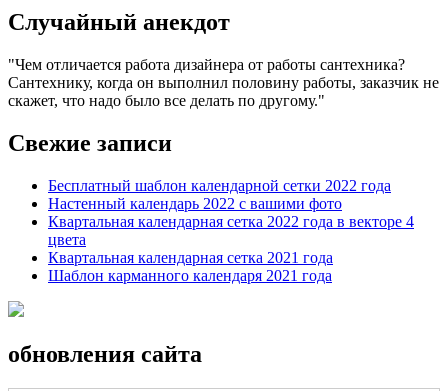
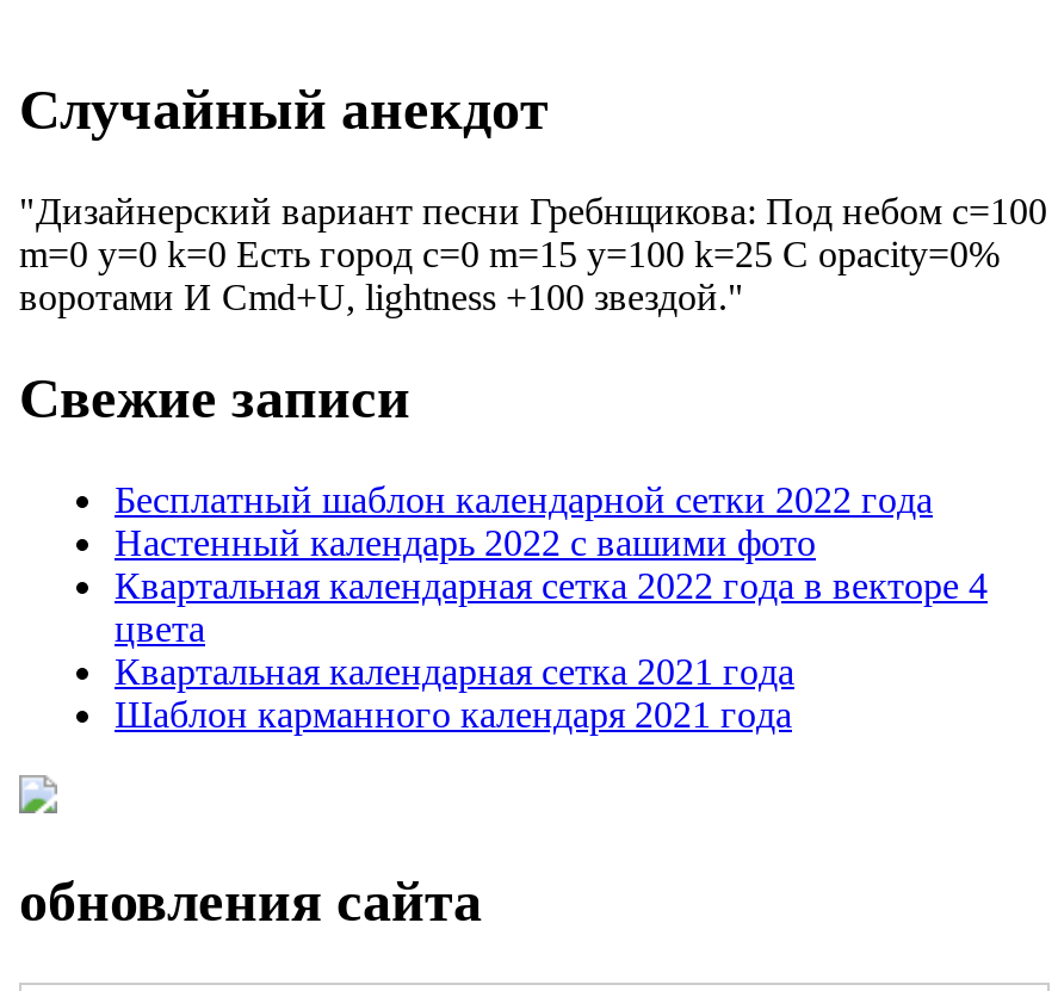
[8,56,439,109] Чем отличается работа дизайнера от работы сантехника? | Сантехнику, когда он выполнил половину работы, заказчик не | скажет, что надо было все делать по другому. -> [19,192,1047,318] Дизайнерский вариант песни Гребнщикова: Под небом с=100 | m=0 y=0 k=0 Есть город c=0 m=15 y=100 k=25 С opacity=0% | воротами И Cmd+U, lightness +100 звездой.

